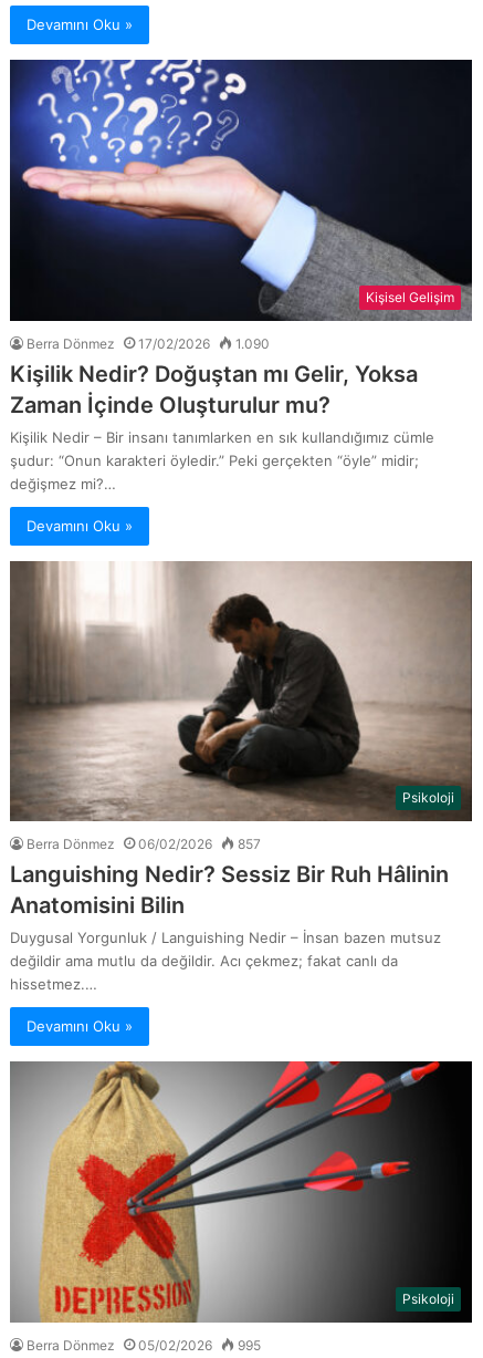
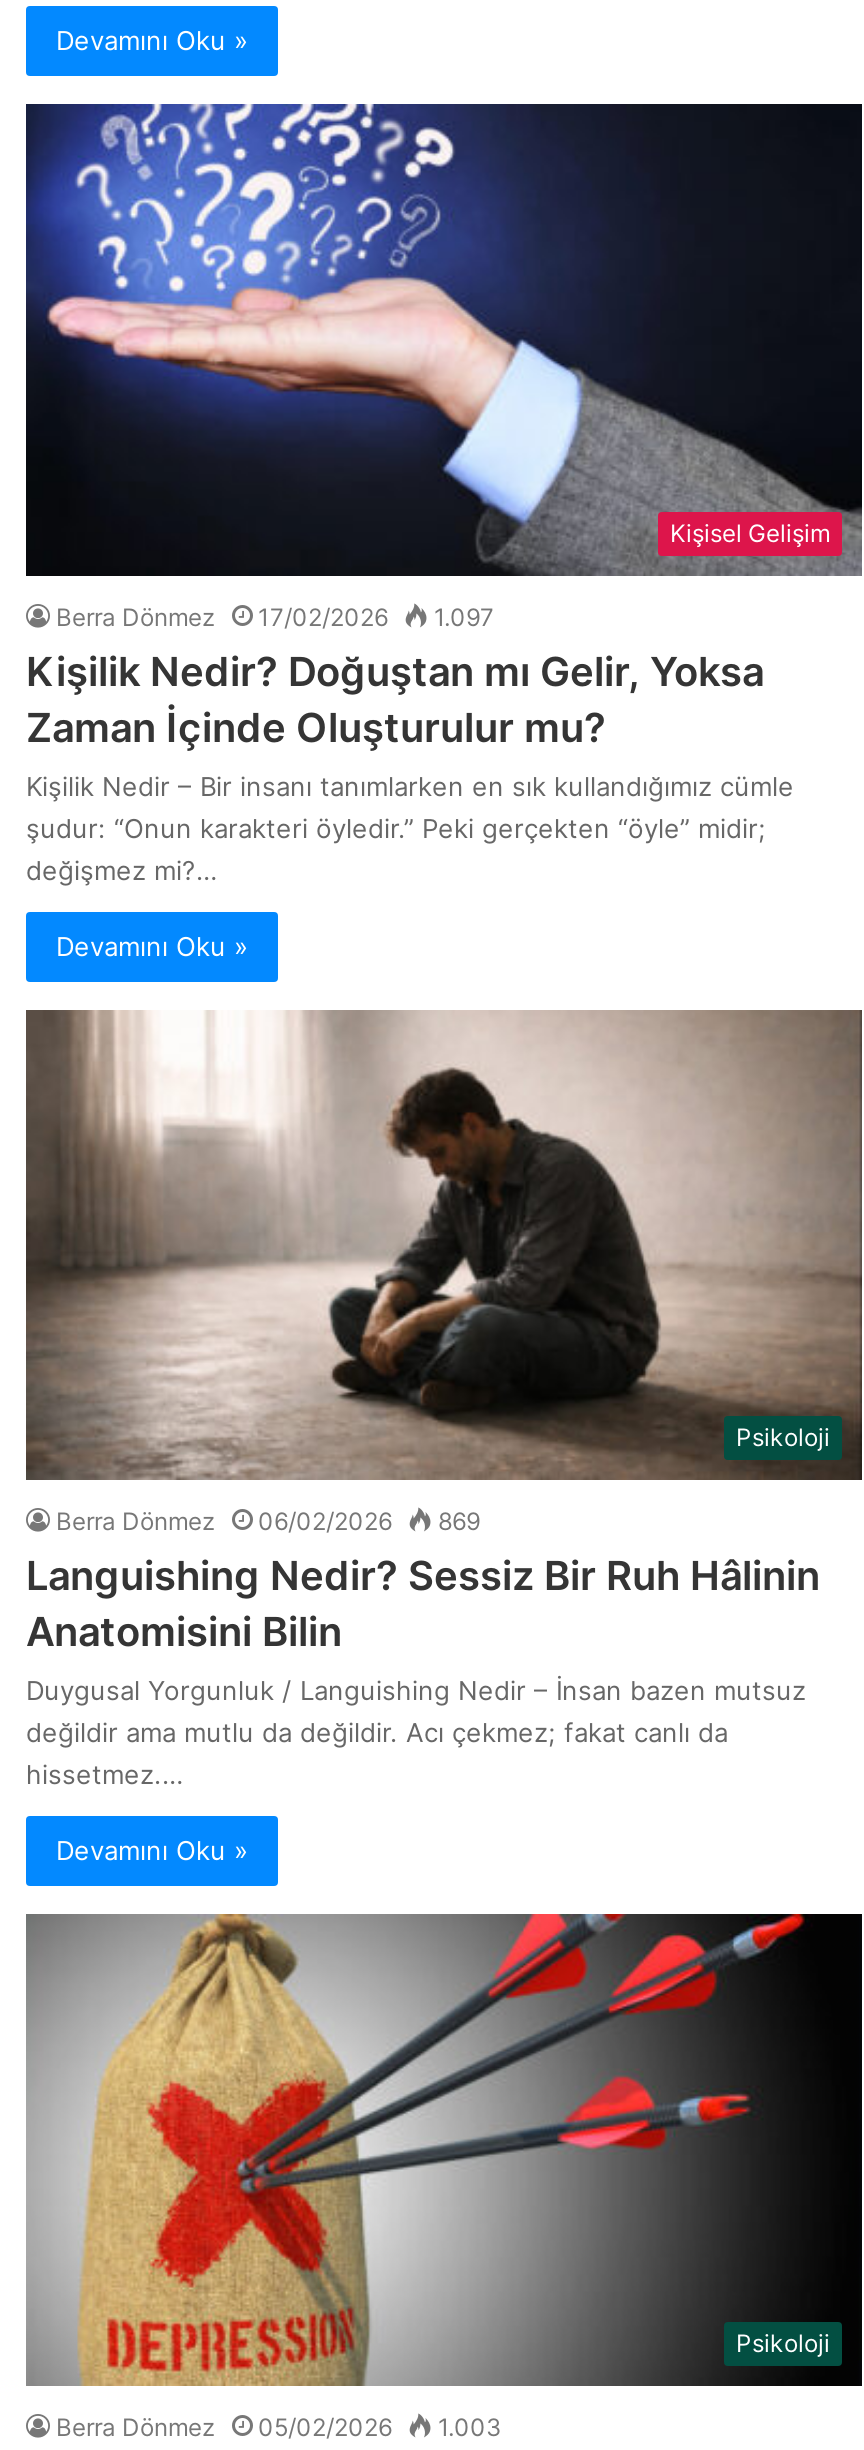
[27,335,270,352] Berra Dönmez 17/02/2026 1.090 -> [56,601,494,631] Berra Dönmez 17/02/2026 1.097
[27,836,261,853] Berra Dönmez 06/02/2026 857 -> [56,1507,480,1537] Berra Dönmez 06/02/2026 869
[27,1337,261,1354] Berra Dönmez 05/02/2026 995 -> [56,2412,502,2442] Berra Dönmez 05/02/2026 1.003

